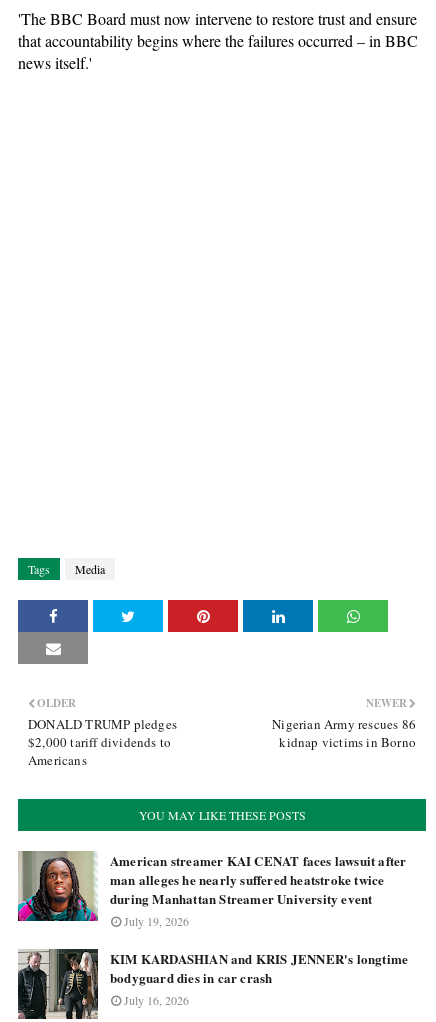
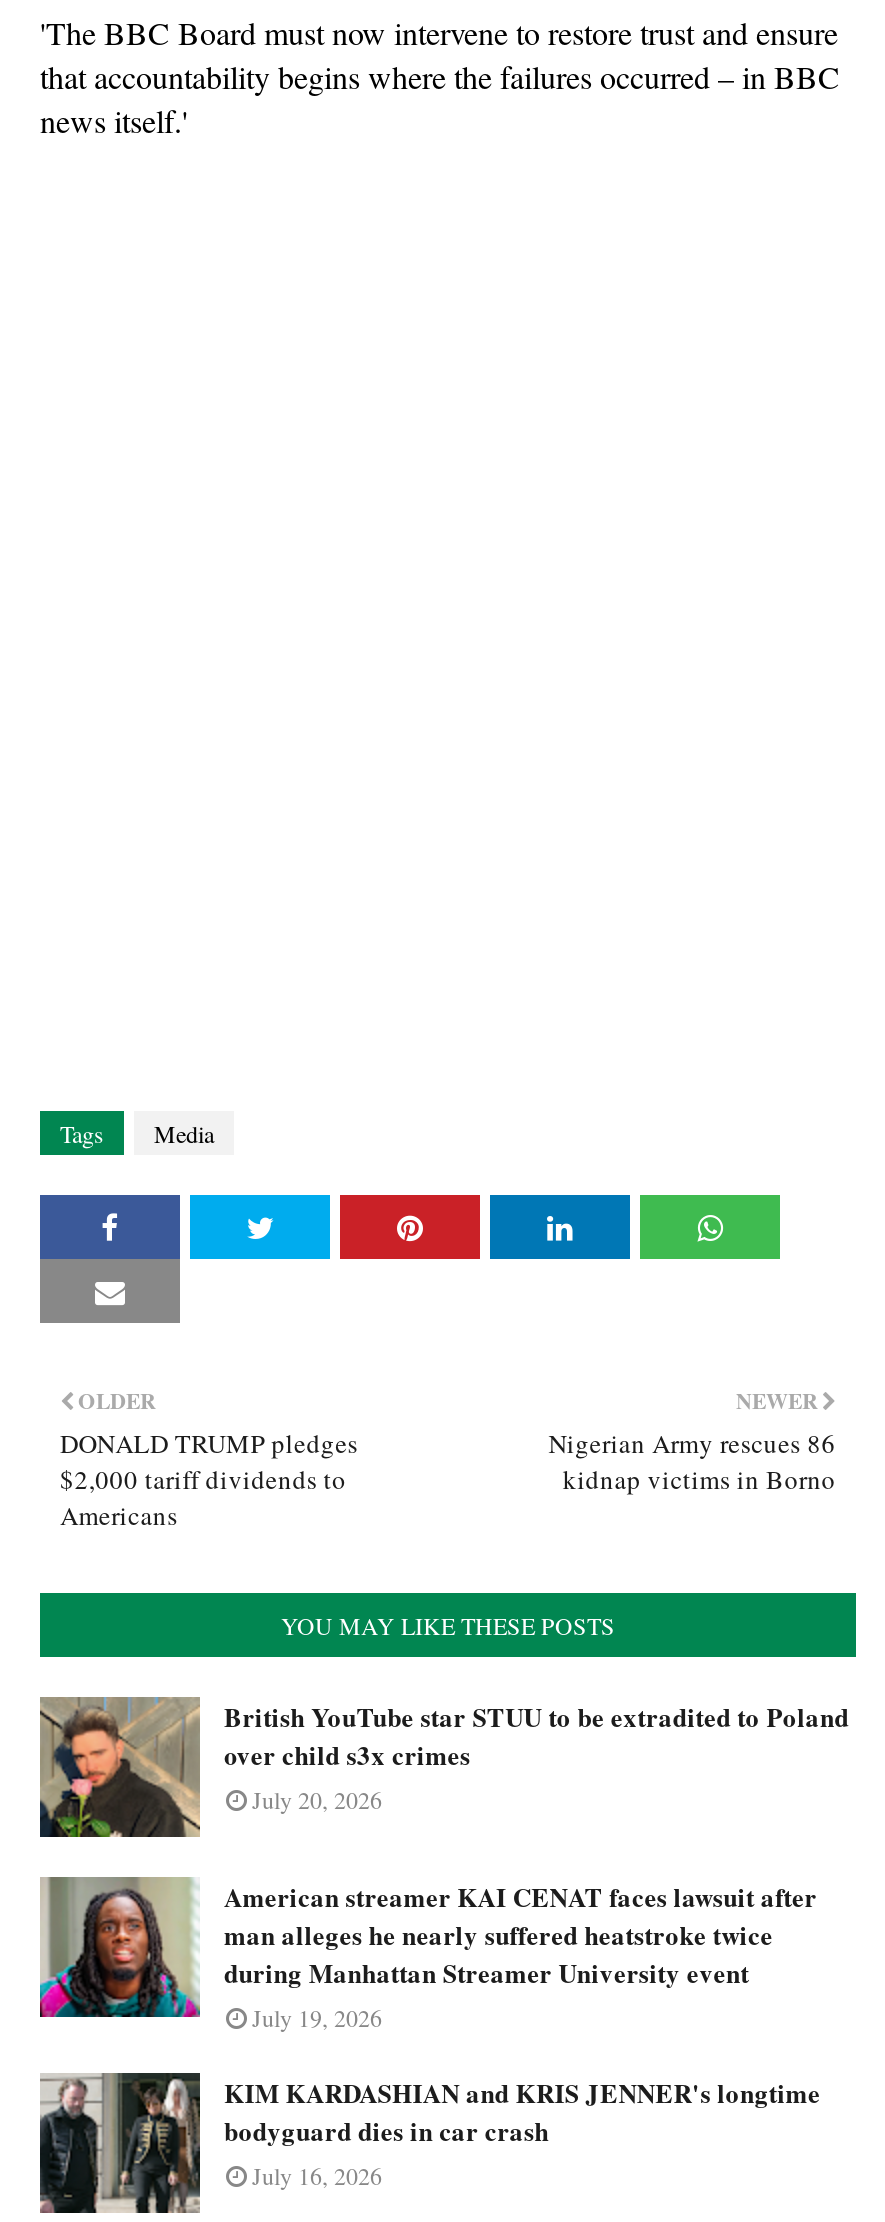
none -> [40,1697,849,1839] [image] | British YouTube star STUU to be extradited to Poland | over child s3x crimes | July 20, 2026

